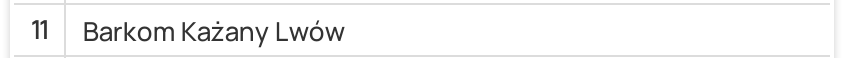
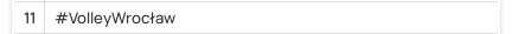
[83,12,345,48] Barkom Każany Lwów -> [55,7,176,28] #VolleyWrocław

